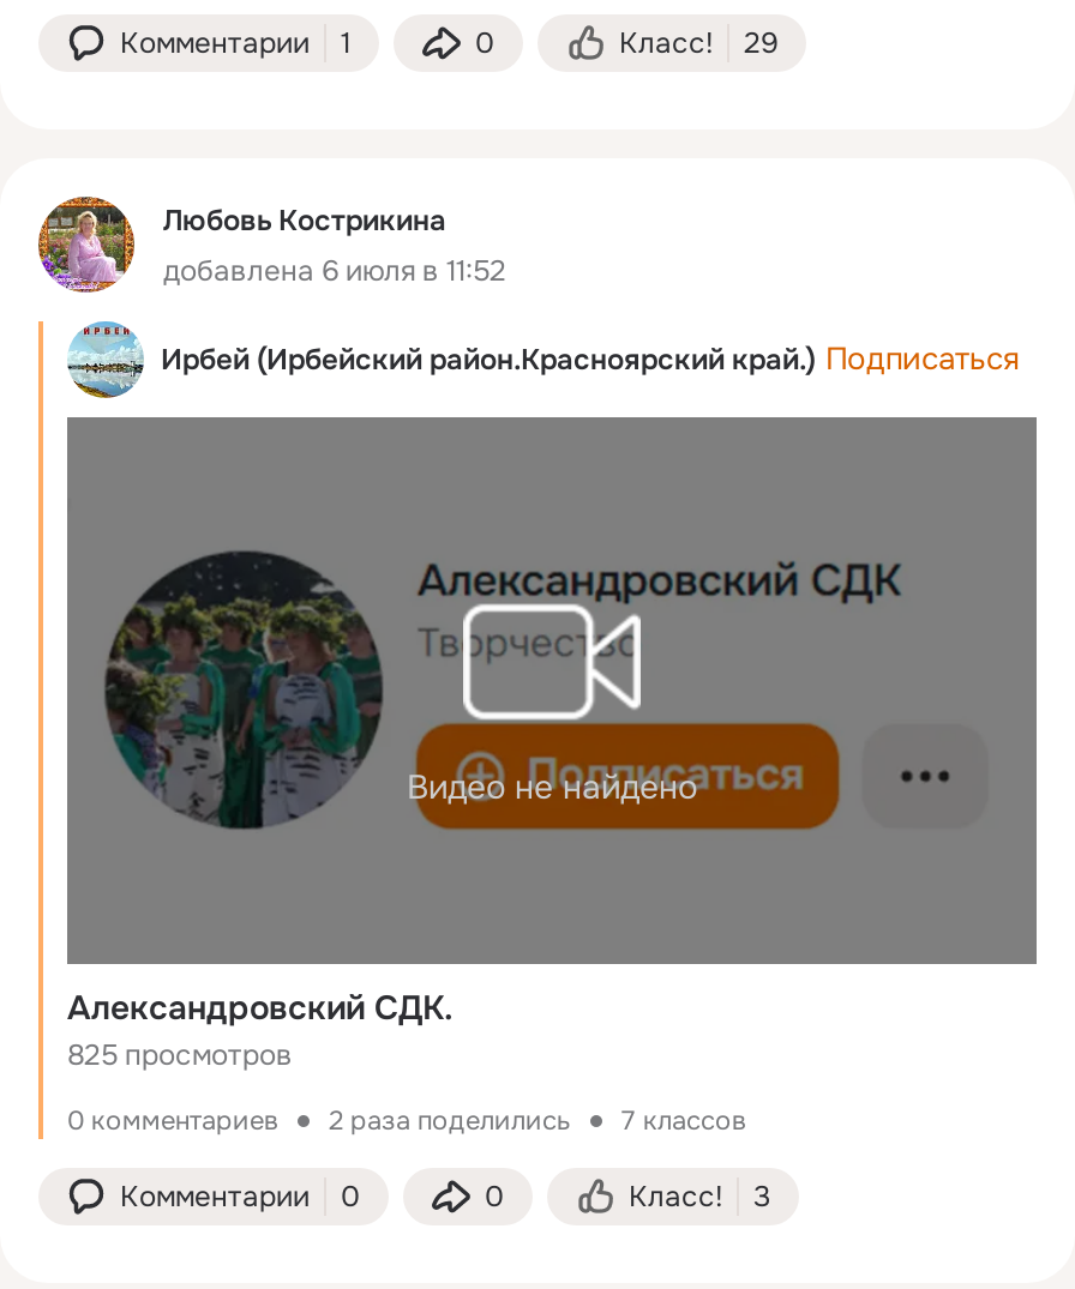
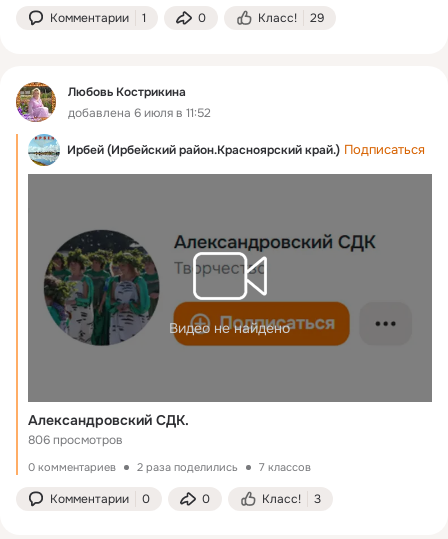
[67,1036,293,1074] 825 просмотров -> [28,432,123,448] 806 просмотров

